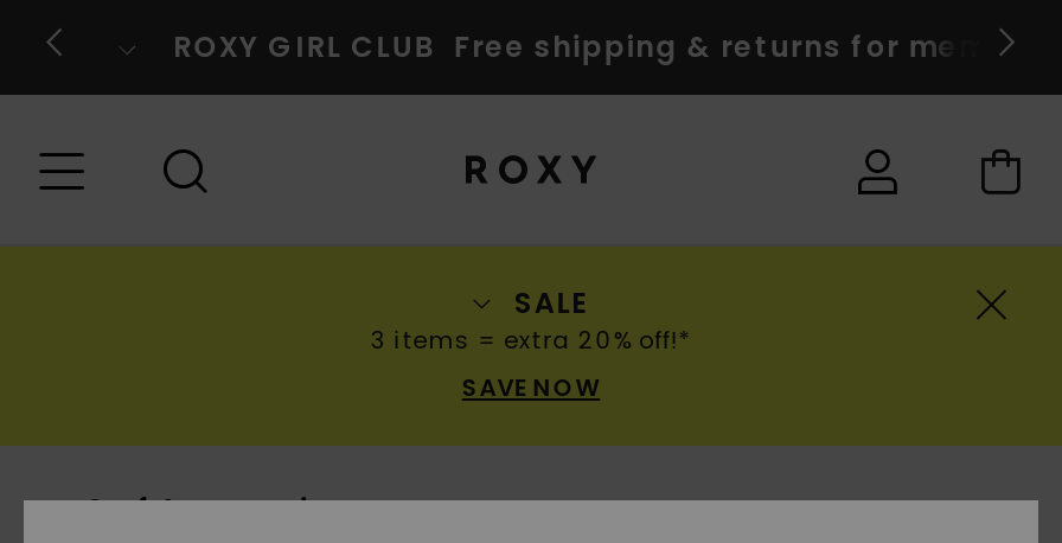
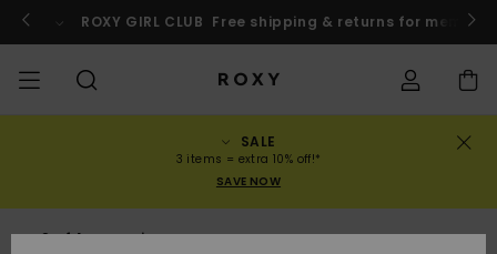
[371,322,691,358] 3 items = extra 20% off!* -> [176,151,321,167] 3 items = extra 10% off!*

